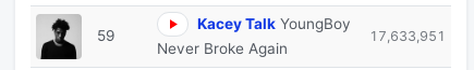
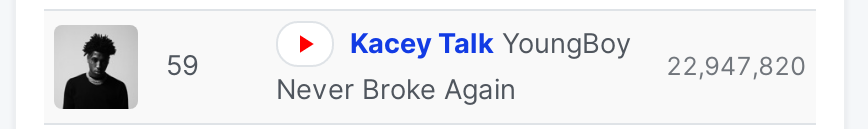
[369,28,446,44] 17,633,951 -> [666,51,806,81] 22,947,820

